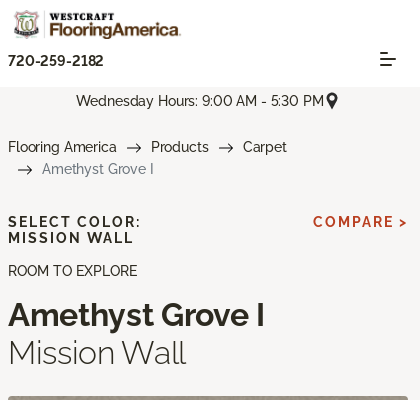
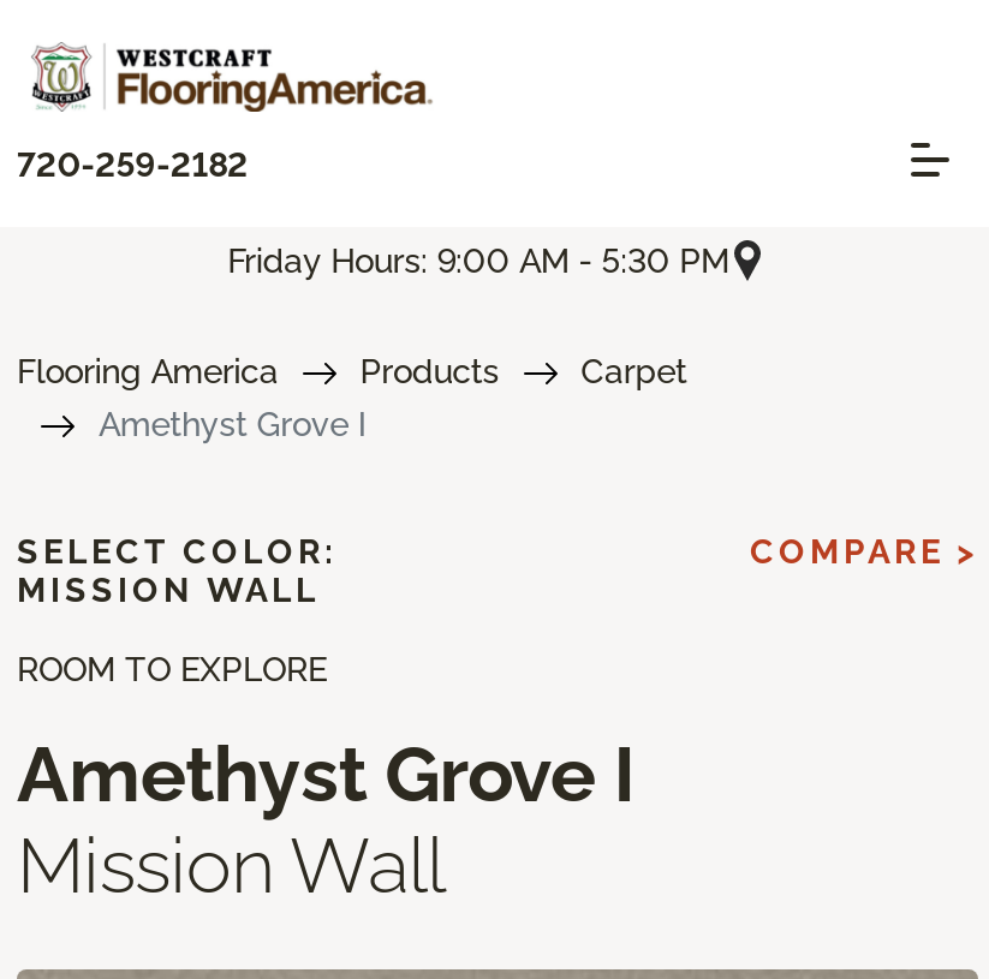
[76,93,324,109] Wednesday Hours: 9:00 AM - 5:30 PM -> [228,241,729,279] Friday Hours: 9:00 AM - 5:30 PM

